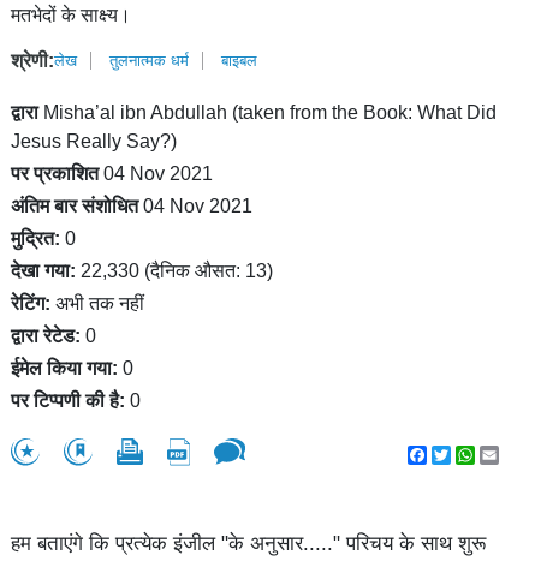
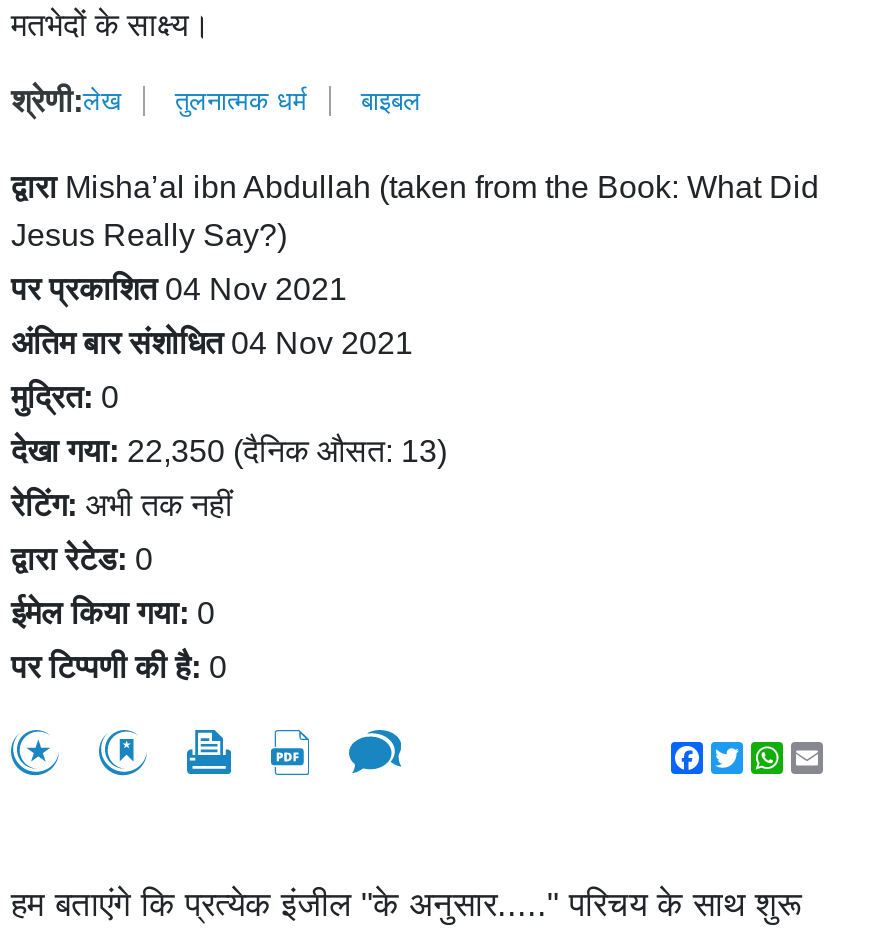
[11,261,273,281] देखा गया: 22,330 (दैनिक औसत: 13) -> [11,434,447,468] देखा गया: 22,350 (दैनिक औसत: 13)

